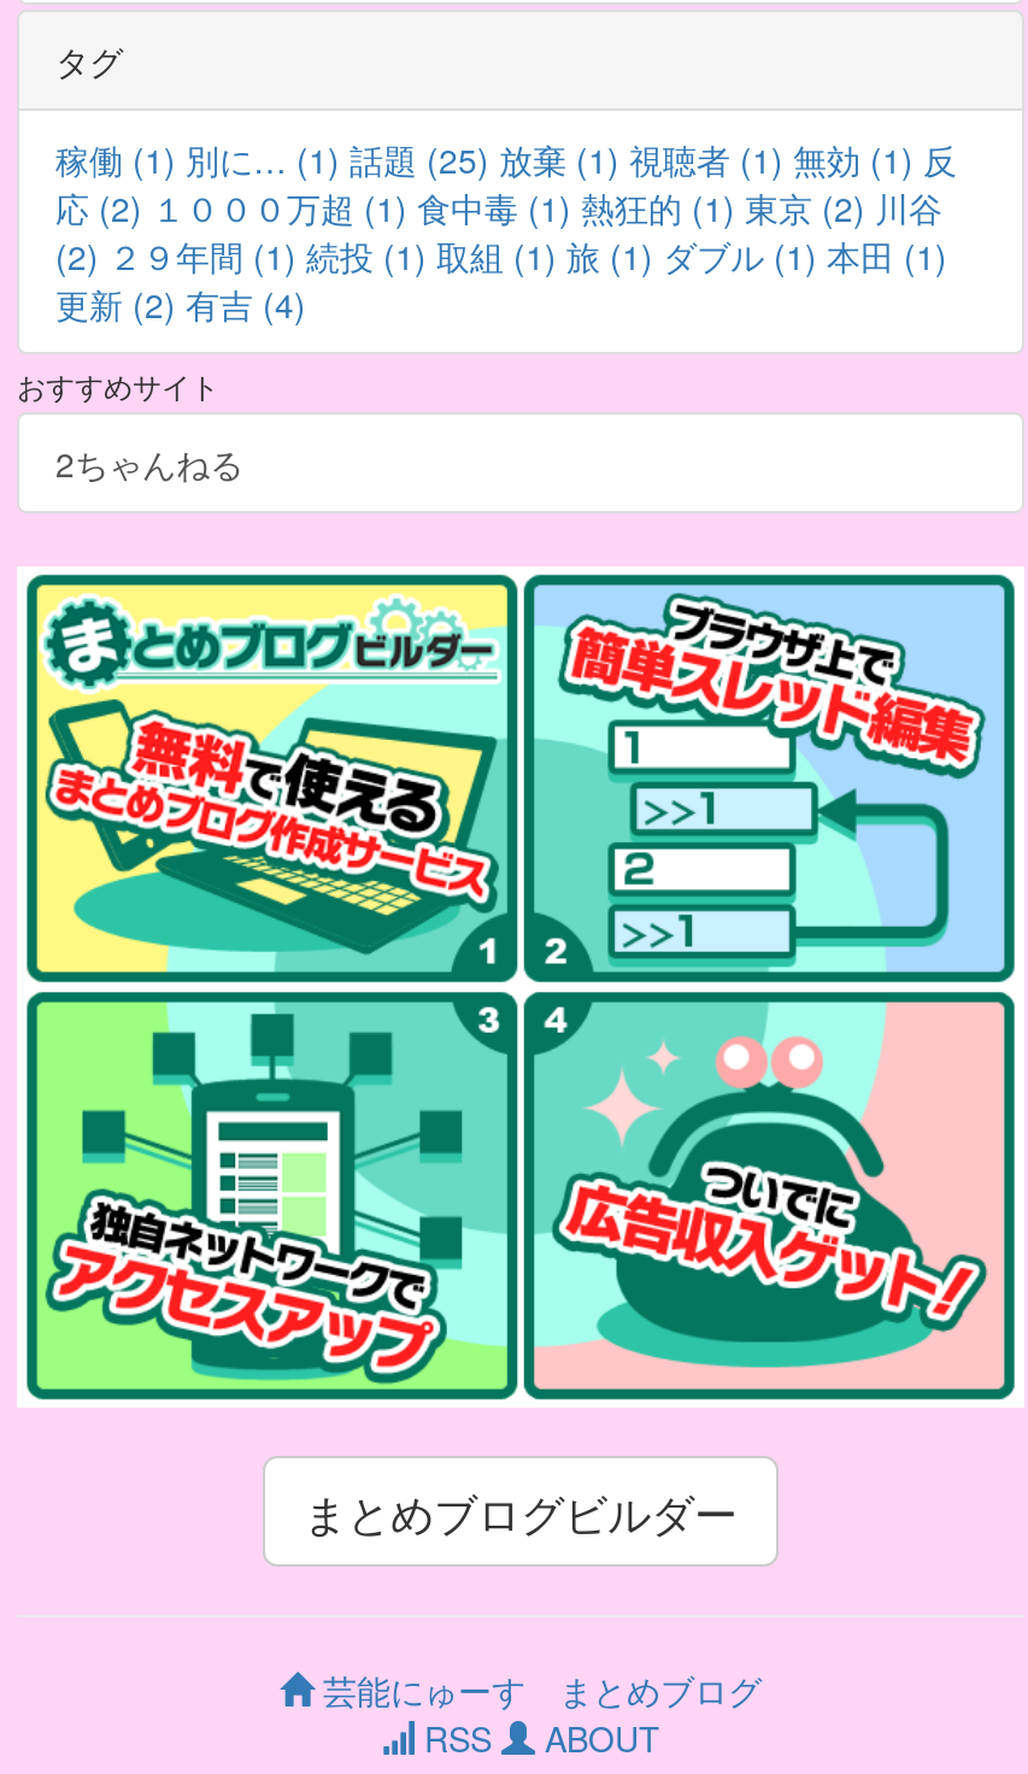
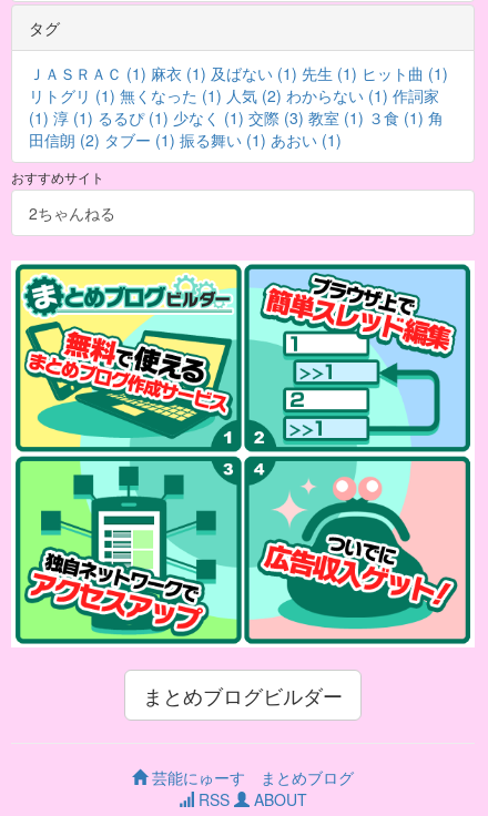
[55,135,957,328] 稼働 (1) 別に… (1) 話題 (25) 放棄 (1) 視聴者 (1) 無効 (1) 反 | 応 (2) １０００万超 (1) 食中毒 (1) 熱狂的 (1) 東京 (2) 川谷 | (2) ２９年間 (1) 続投 (1) 取組 (1) 旅 (1) ダブル (1) 本田 (1) | 更新 (2) 有吉 (4) -> [29,62,448,151] ＪＡＳＲＡＣ (1) 麻衣 (1) 及ばない (1) 先生 (1) ヒット曲 (1) | リトグリ (1) 無くなった (1) 人気 (2) わからない (1) 作詞家 | (1) 淳 (1) るるぴ (1) 少なく (1) 交際 (3) 教室 (1) ３食 (1) 角 | 田信朗 (2) タブー (1) 振る舞い (1) あおい (1)

